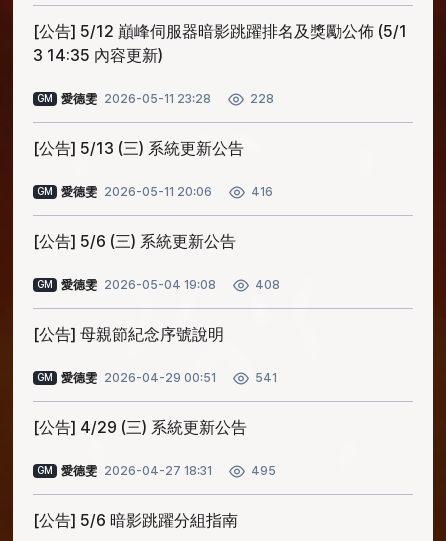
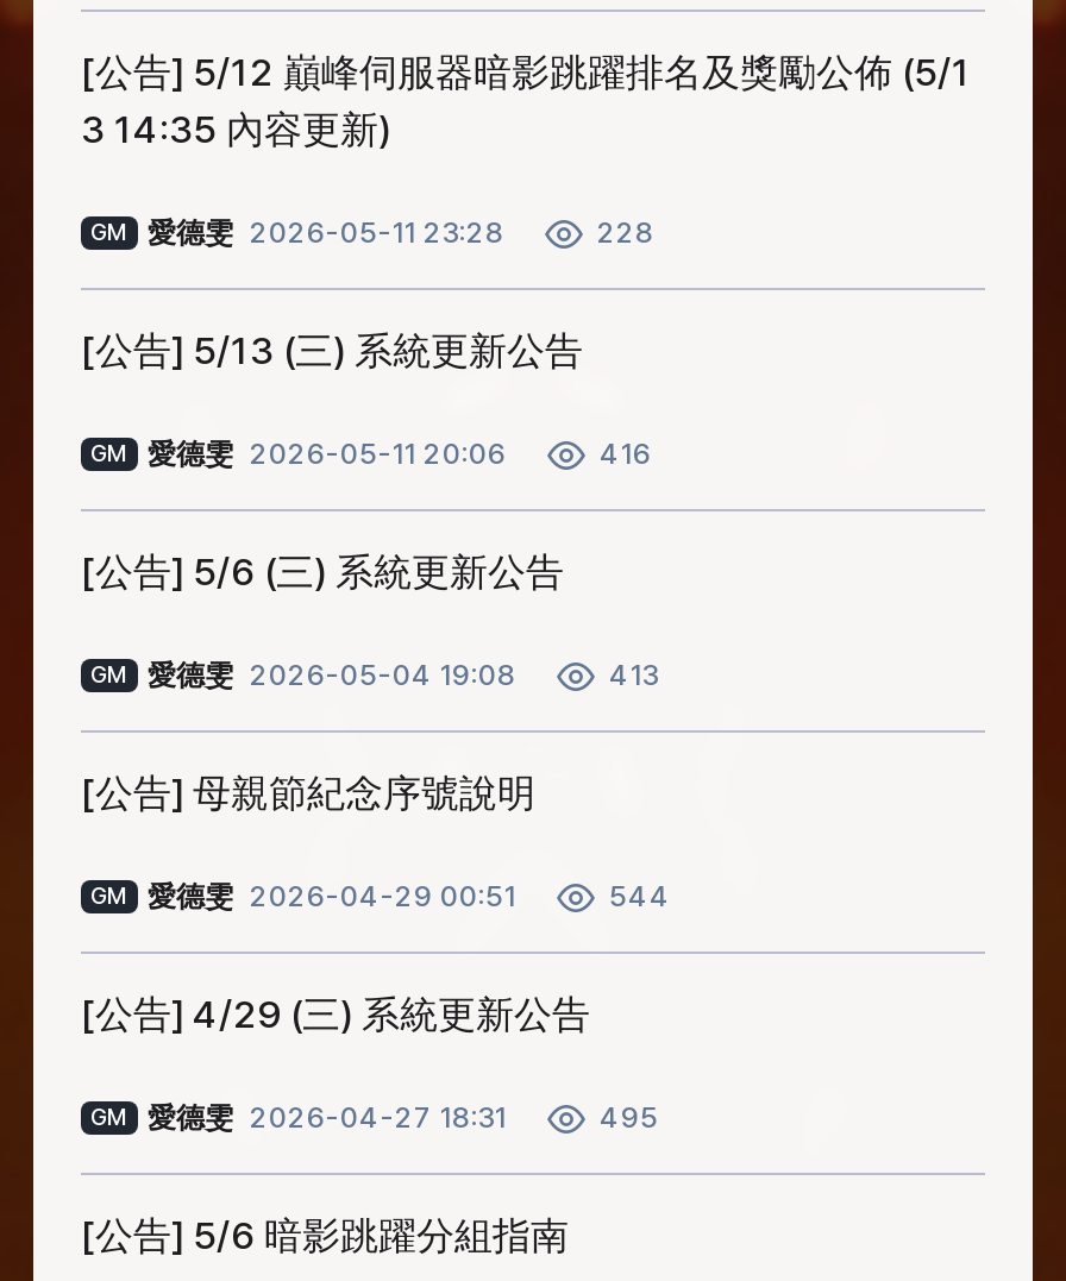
[255,278,280,292] 408 -> [609,659,659,693] 413
[255,371,277,385] 541 -> [609,881,671,914] 544

